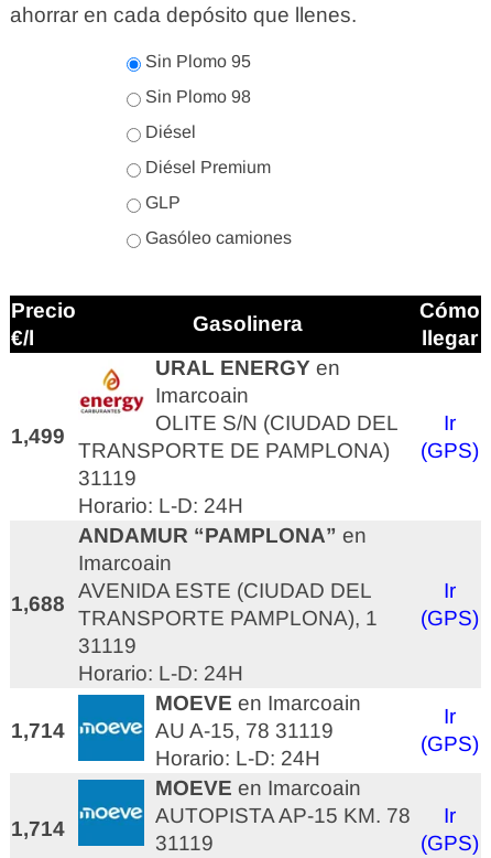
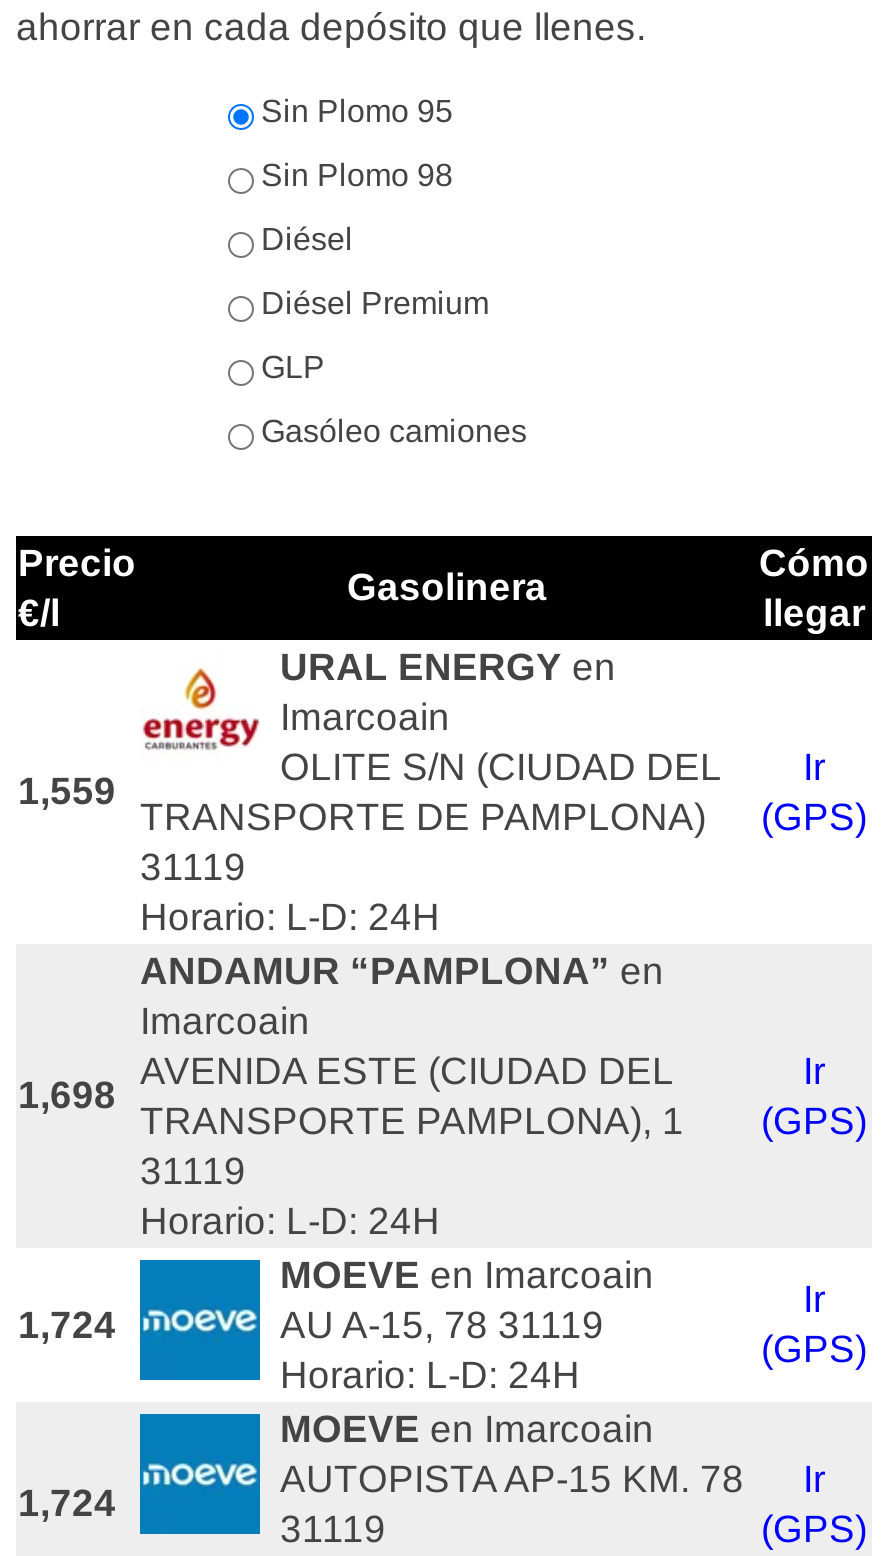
[11,425,65,448] 1,499 -> [18,770,116,812] 1,559
[11,592,65,615] 1,688 -> [18,1074,116,1116] 1,698
[11,719,65,742] 1,714 -> [18,1304,116,1346] 1,724
[11,817,65,840] 1,714 -> [18,1482,116,1524] 1,724

